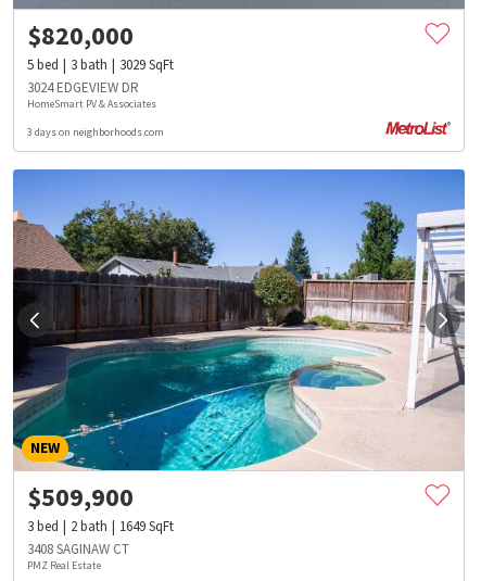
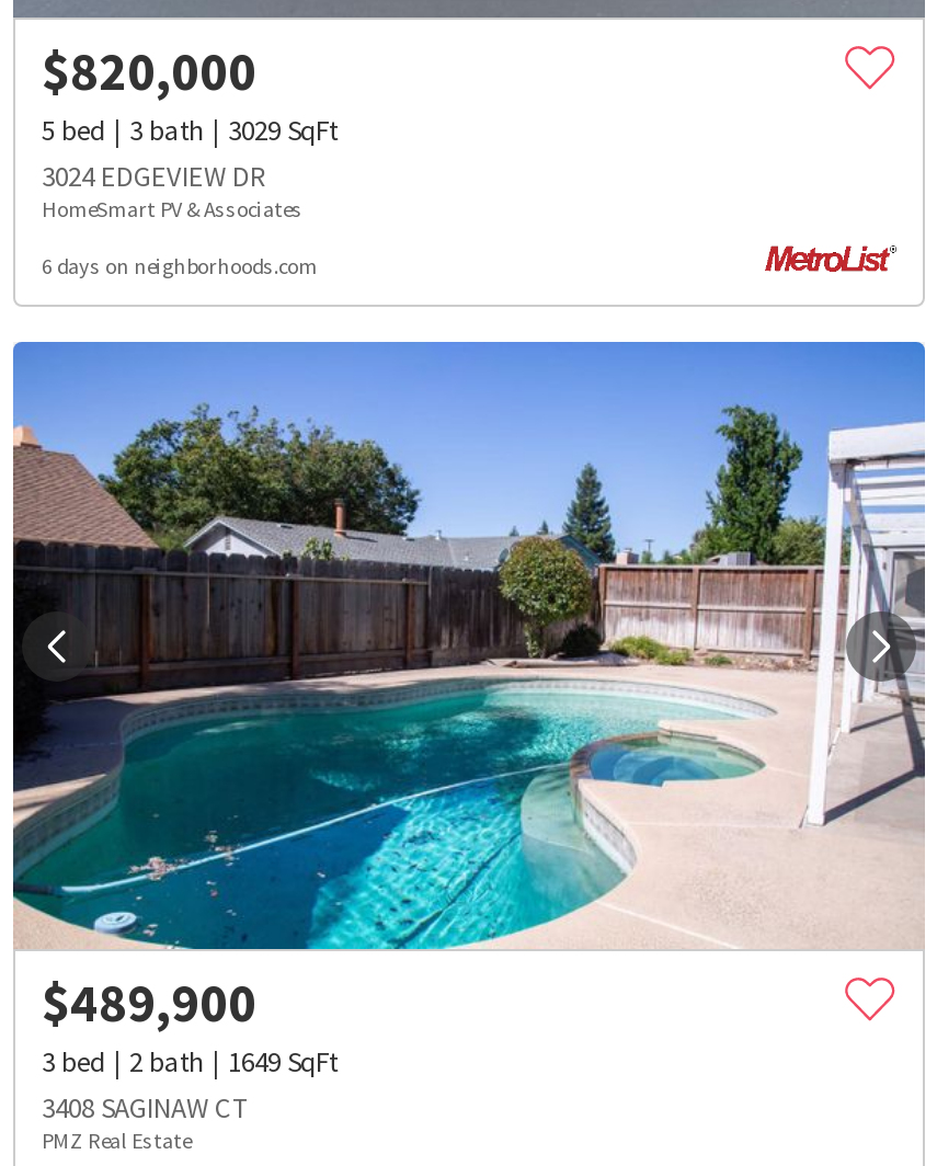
[27,125,164,139] 3 days on neighborhoods.com -> [42,252,318,281] 6 days on neighborhoods.com
[27,438,134,514] NEW | $509,900 -> [42,969,256,1037] $489,900

